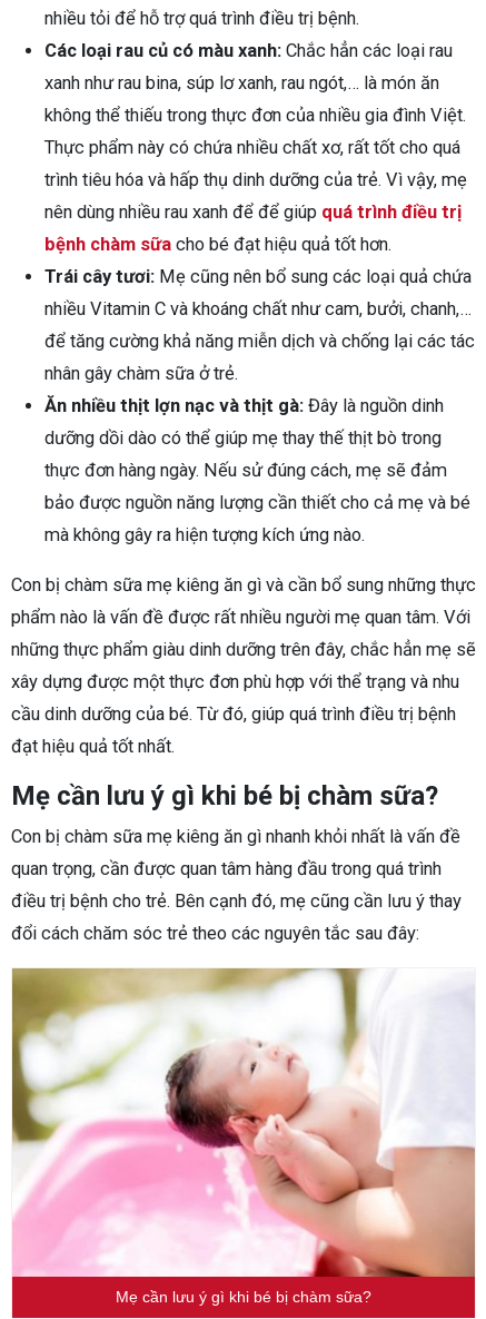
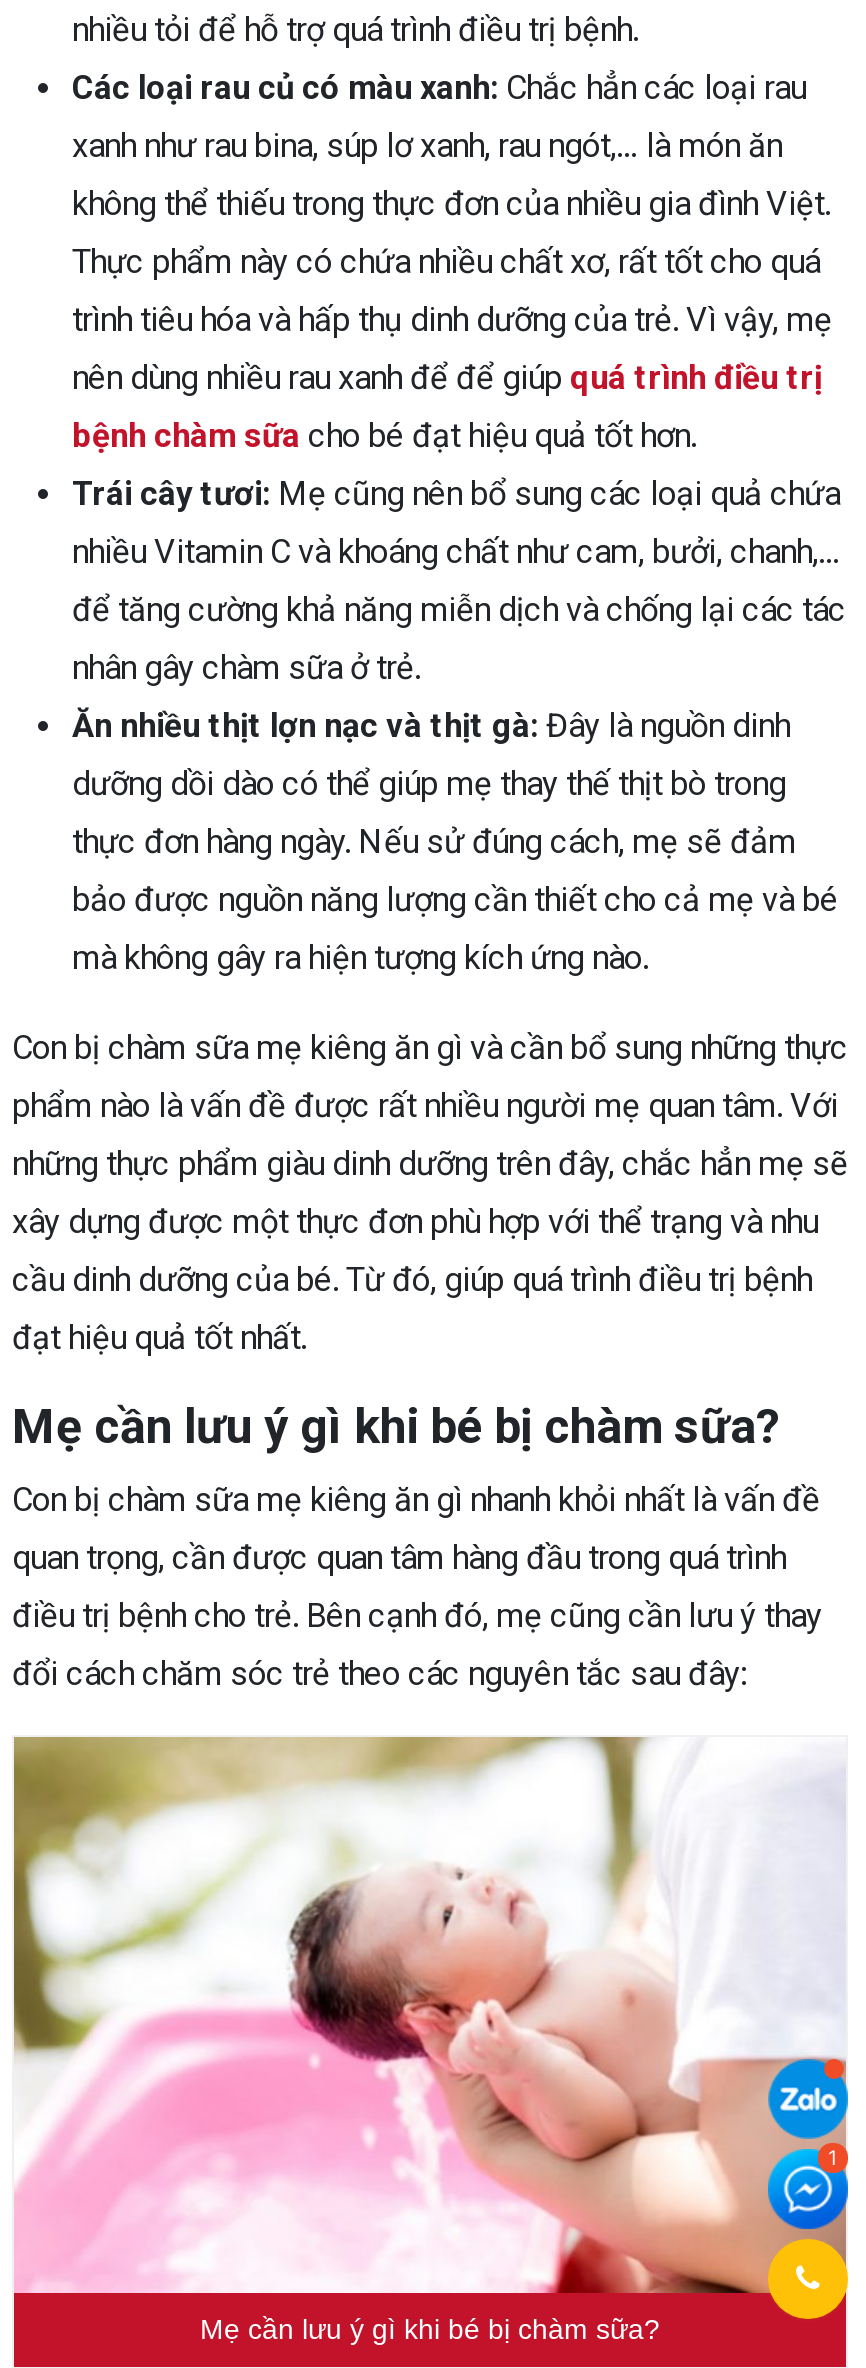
[432,1146,476,1291] [image] -> [766,2059,850,2321] [image]

